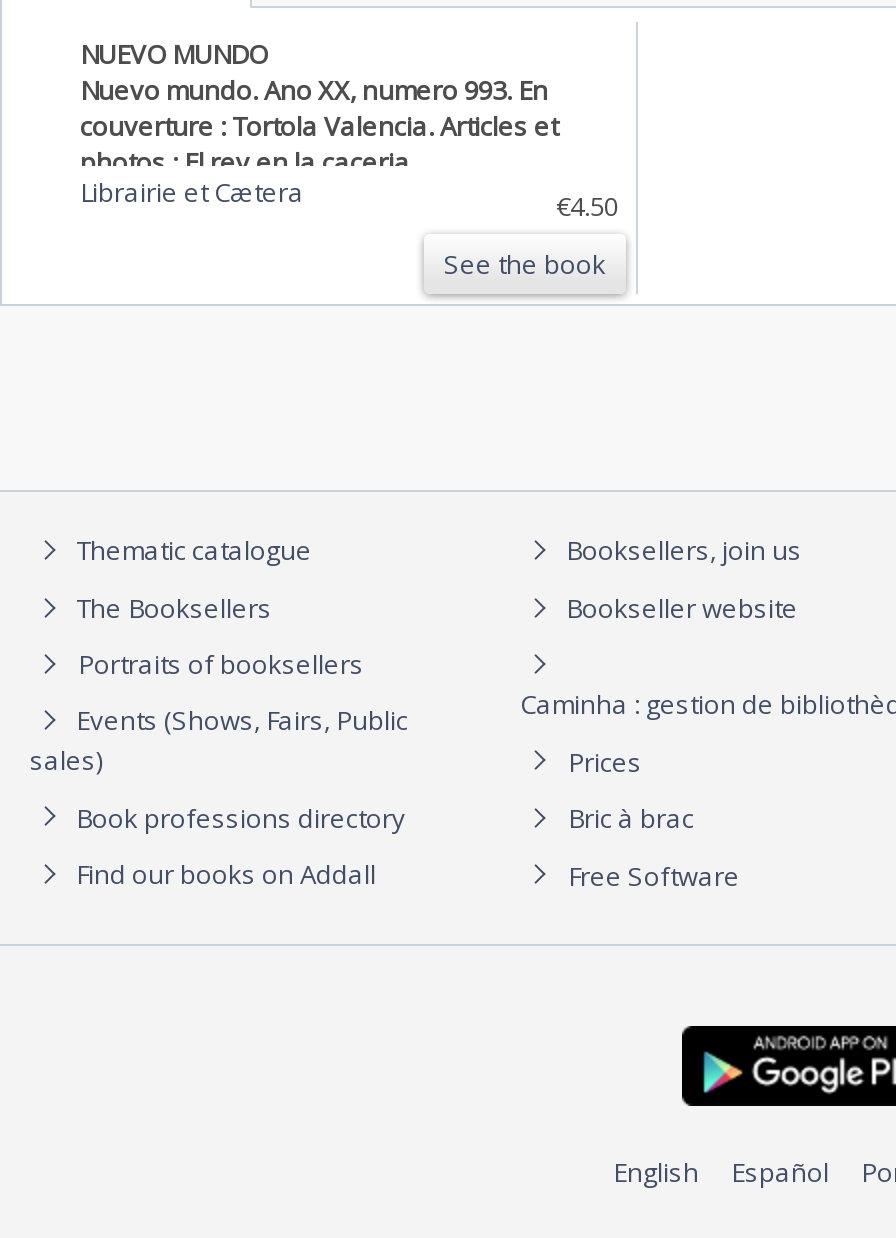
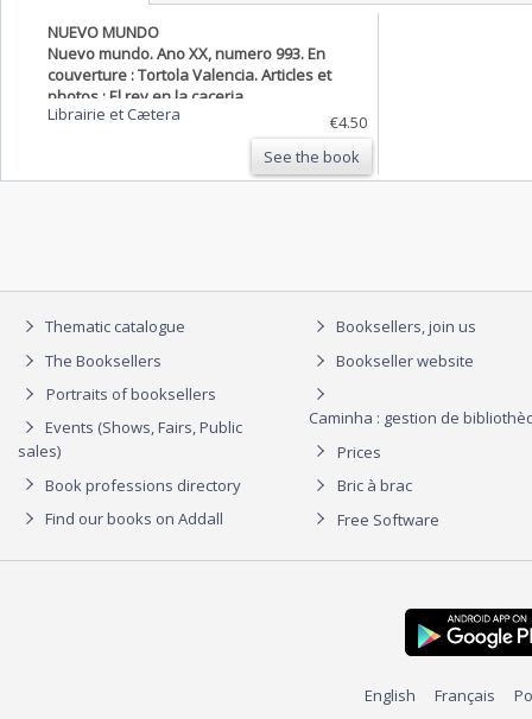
[731,1153,829,1189] Español -> [434,684,495,706] Français

